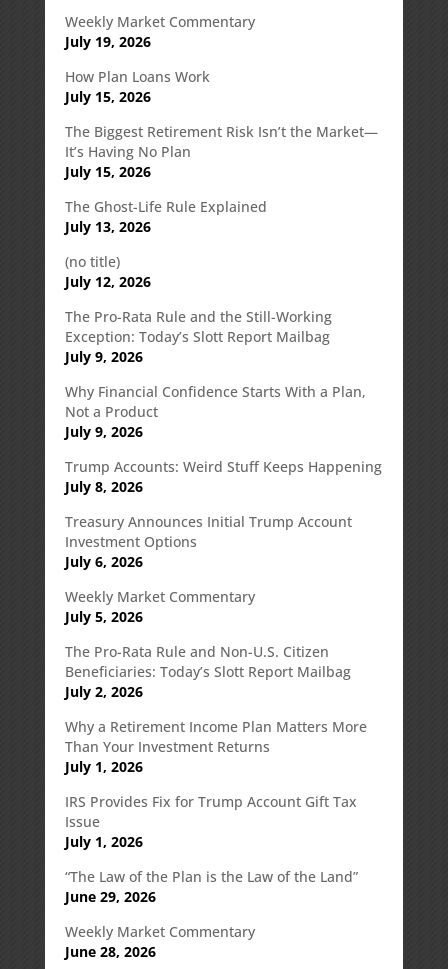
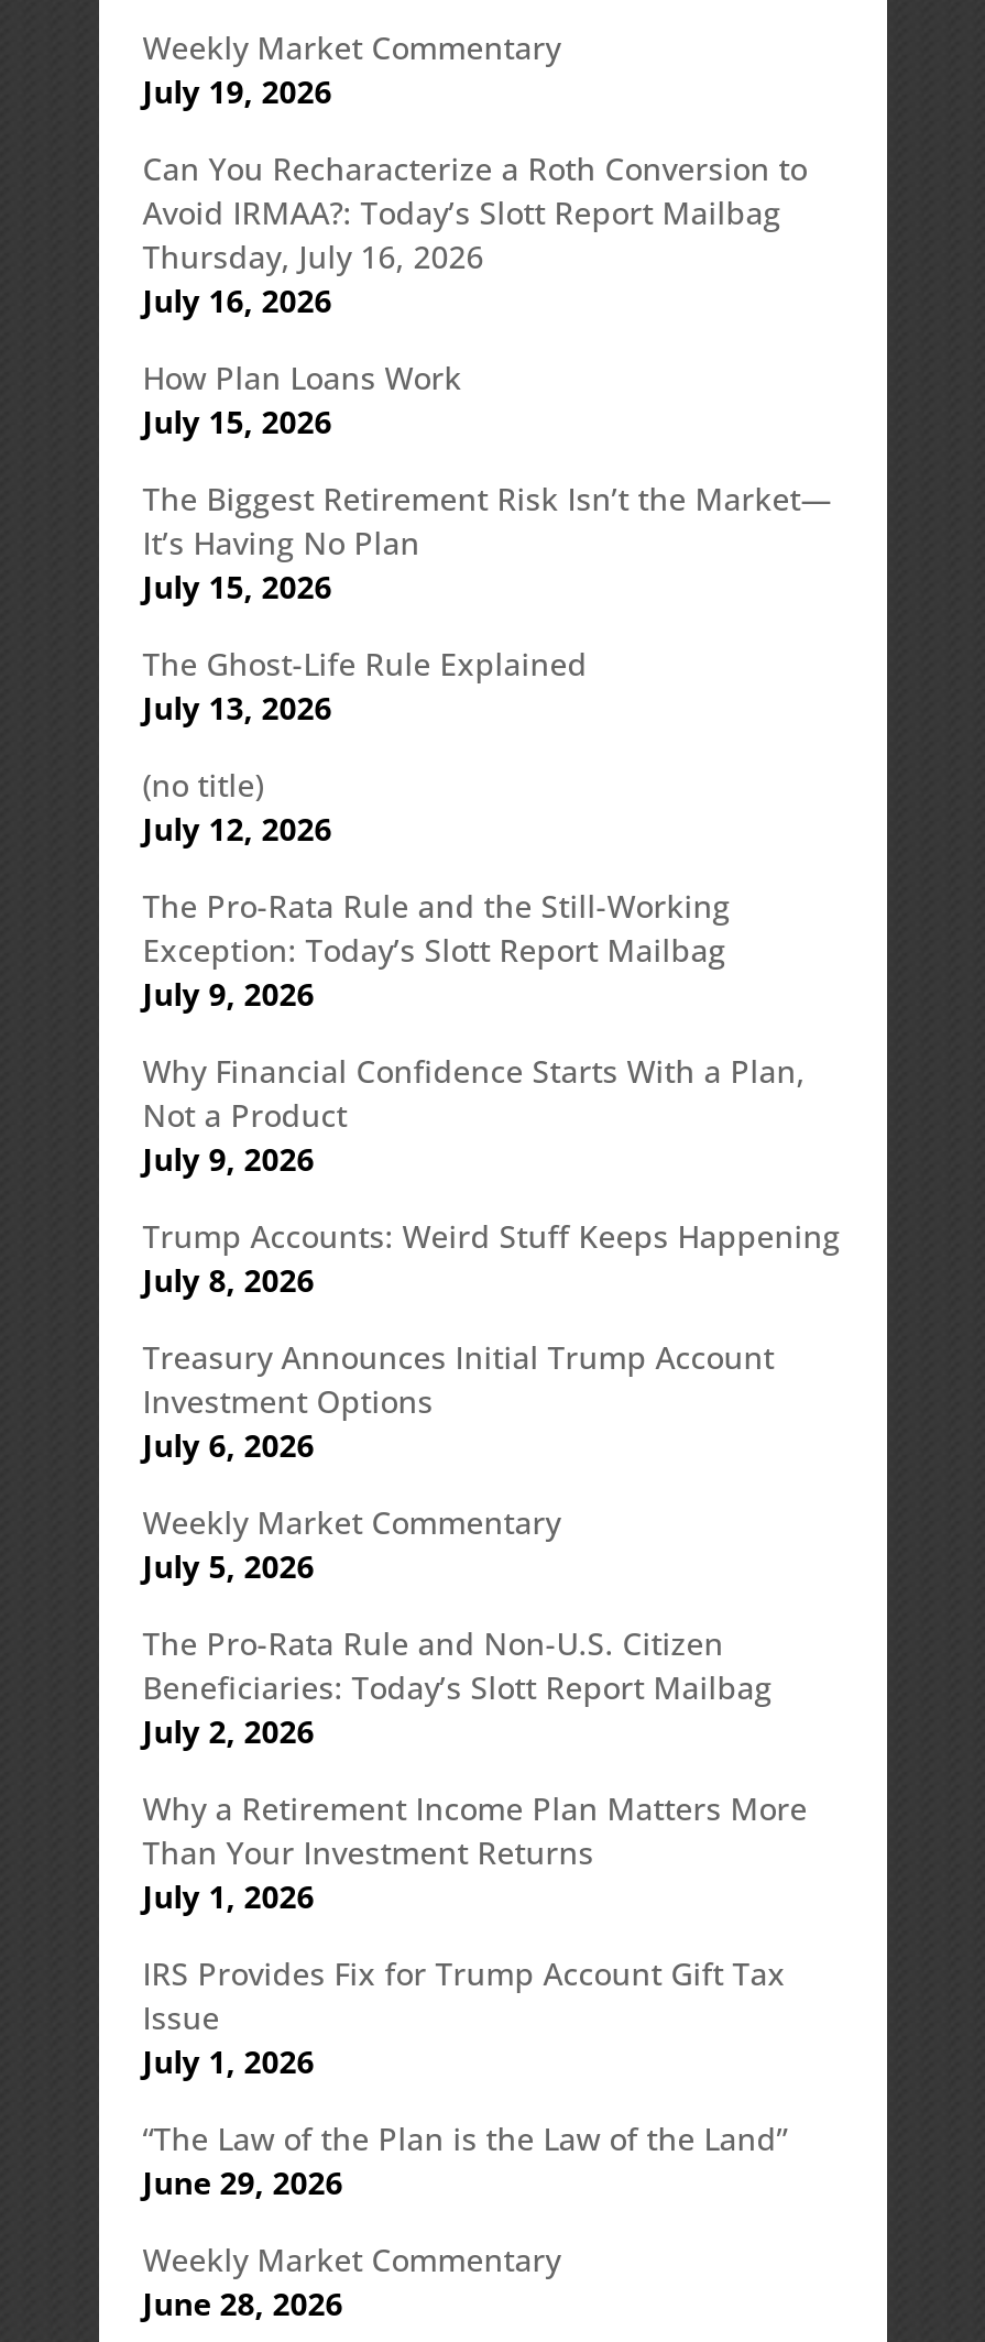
none -> [143,147,807,321] Can You Recharacterize a Roth Conversion to | Avoid IRMAA?: Today’s Slott Report Mailbag | Thursday, July 16, 2026 | July 16, 2026

